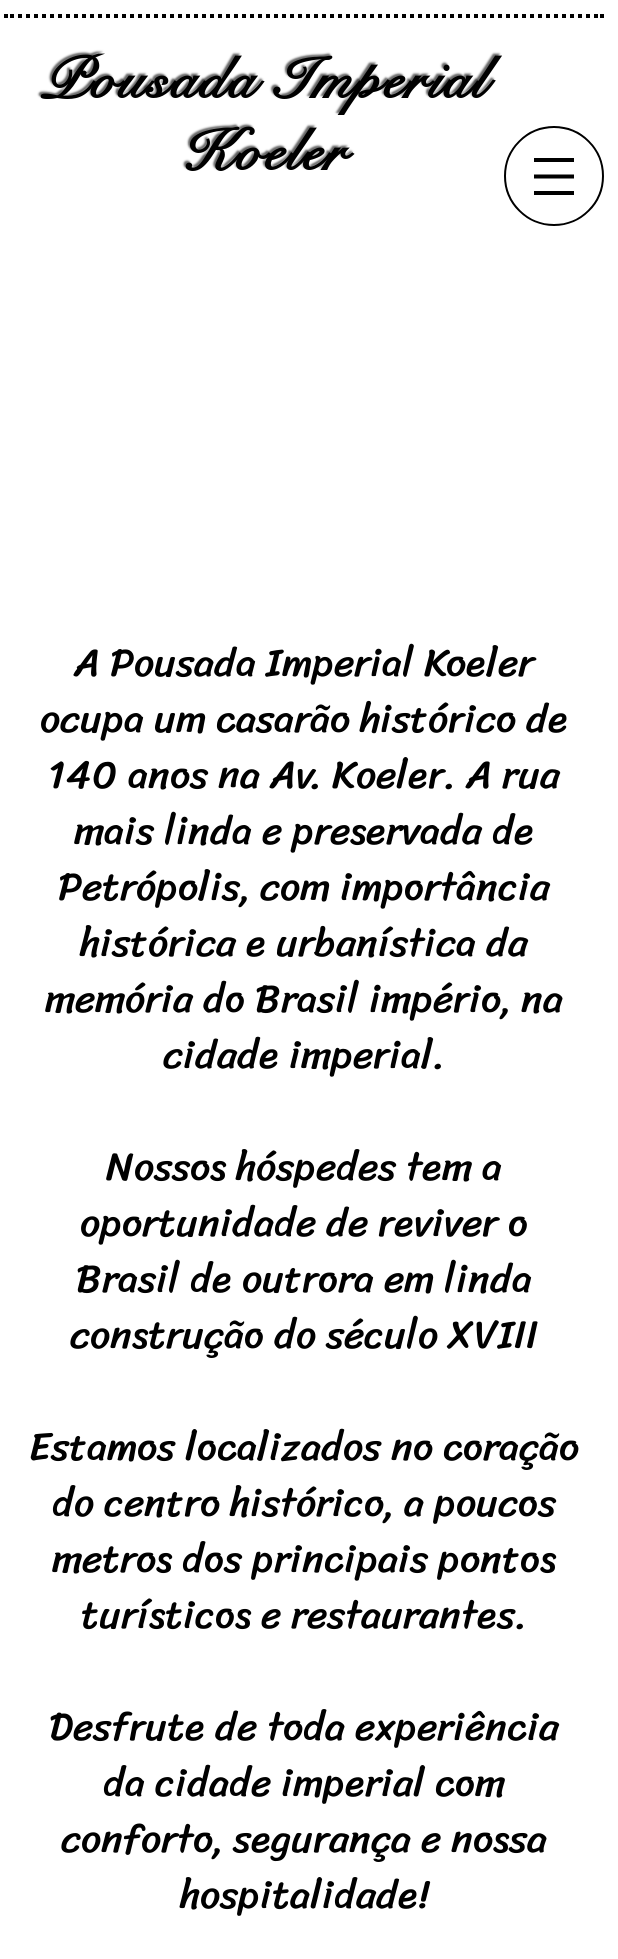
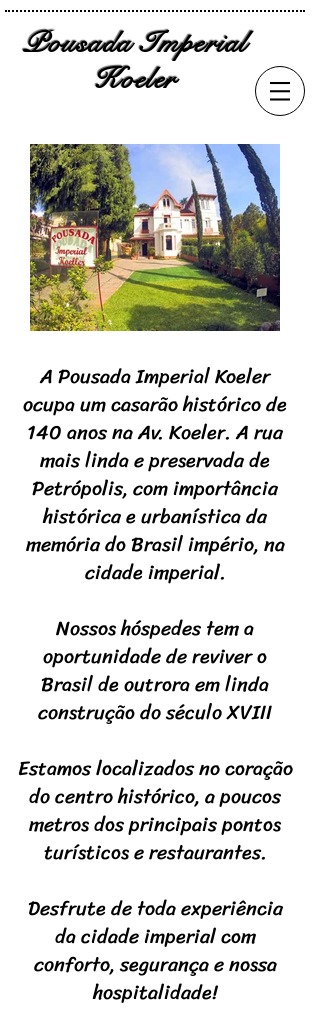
none -> [29,143,281,332] [image]

